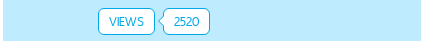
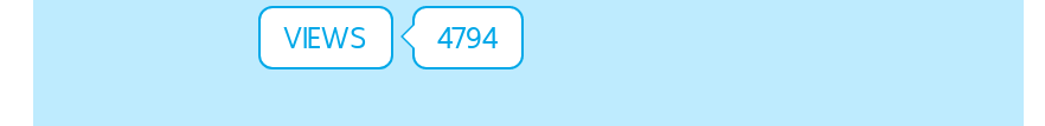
[109,9,199,31] VIEWS 2520 -> [284,9,497,61] VIEWS 4794

